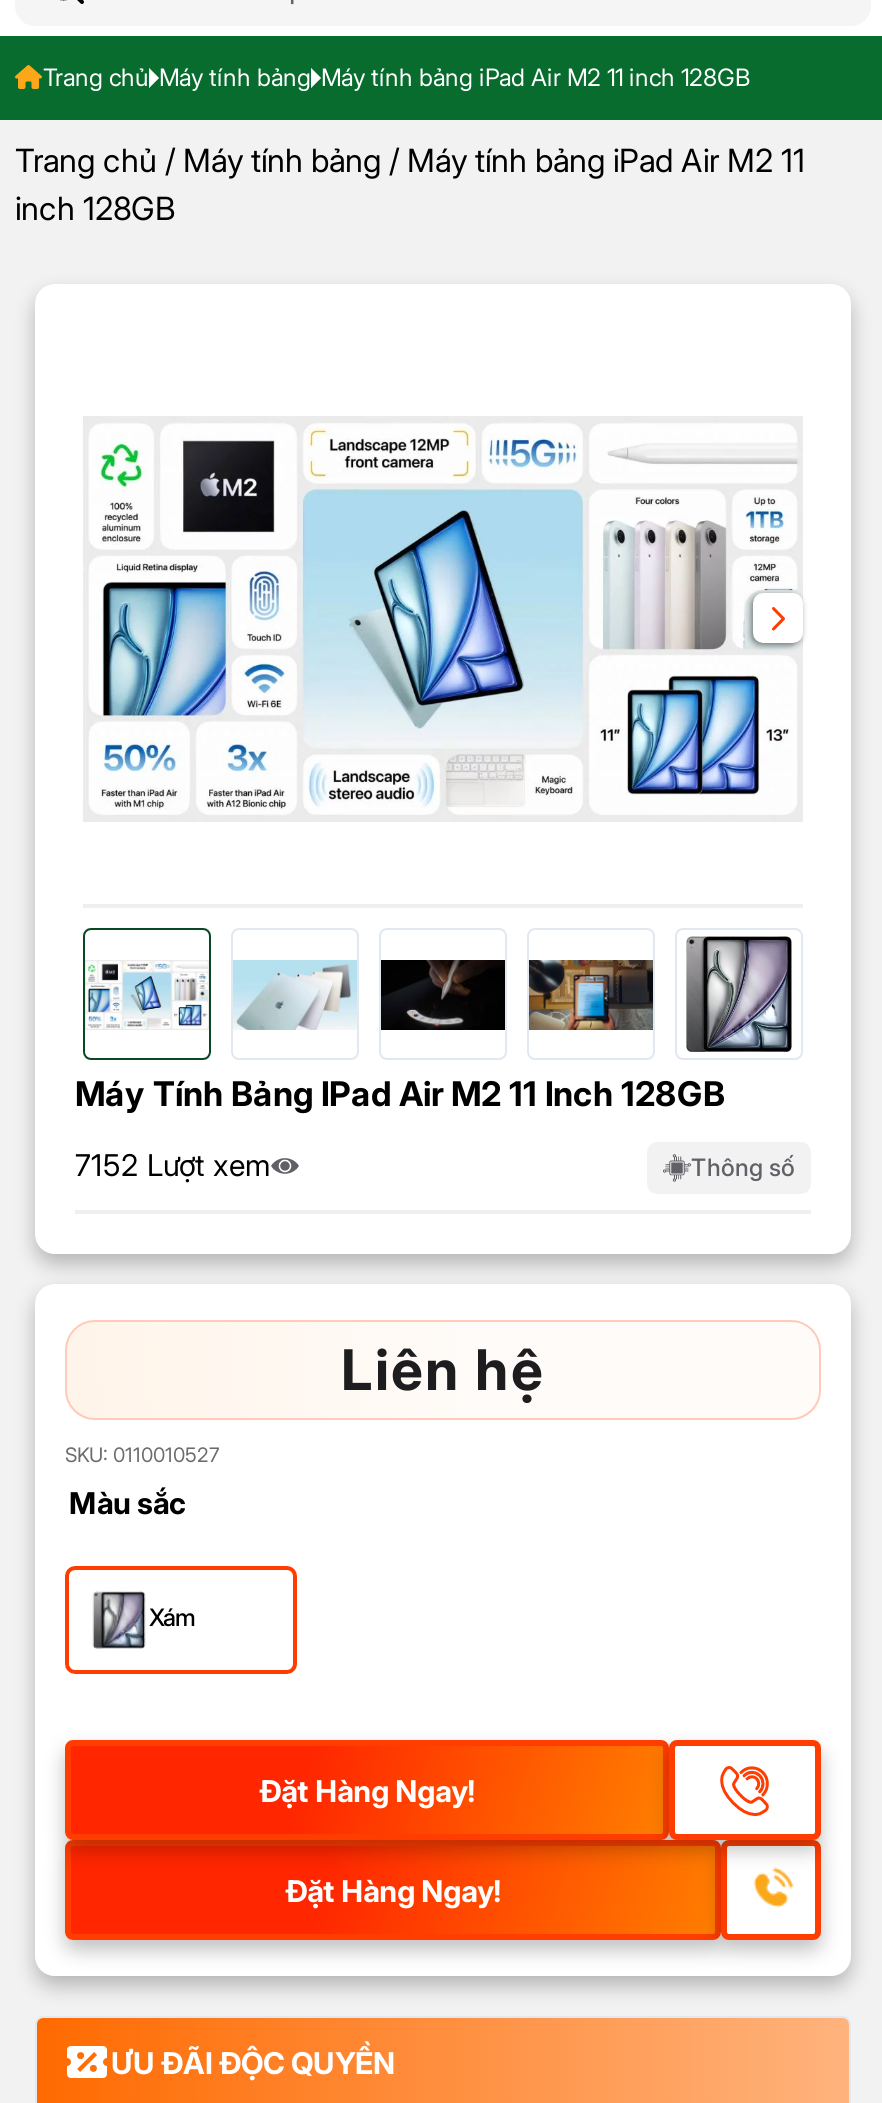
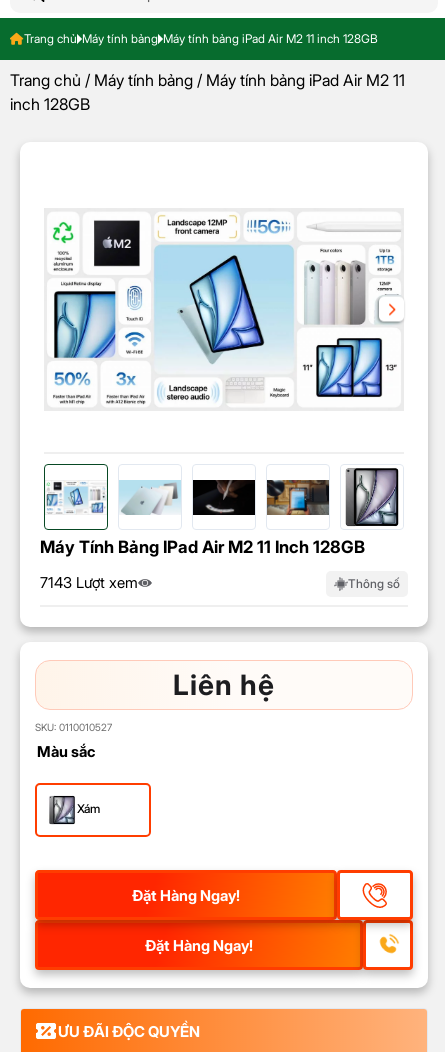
[75,1147,271,1185] 7152 Lượt xem -> [40,573,138,592] 7143 Lượt xem

